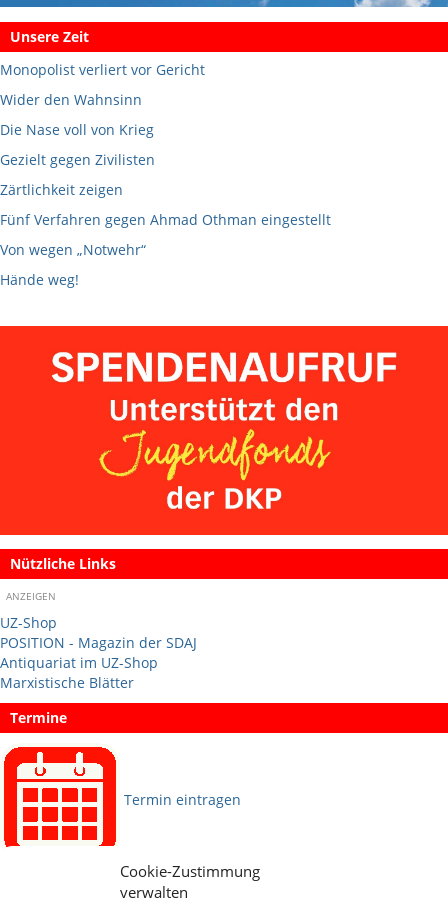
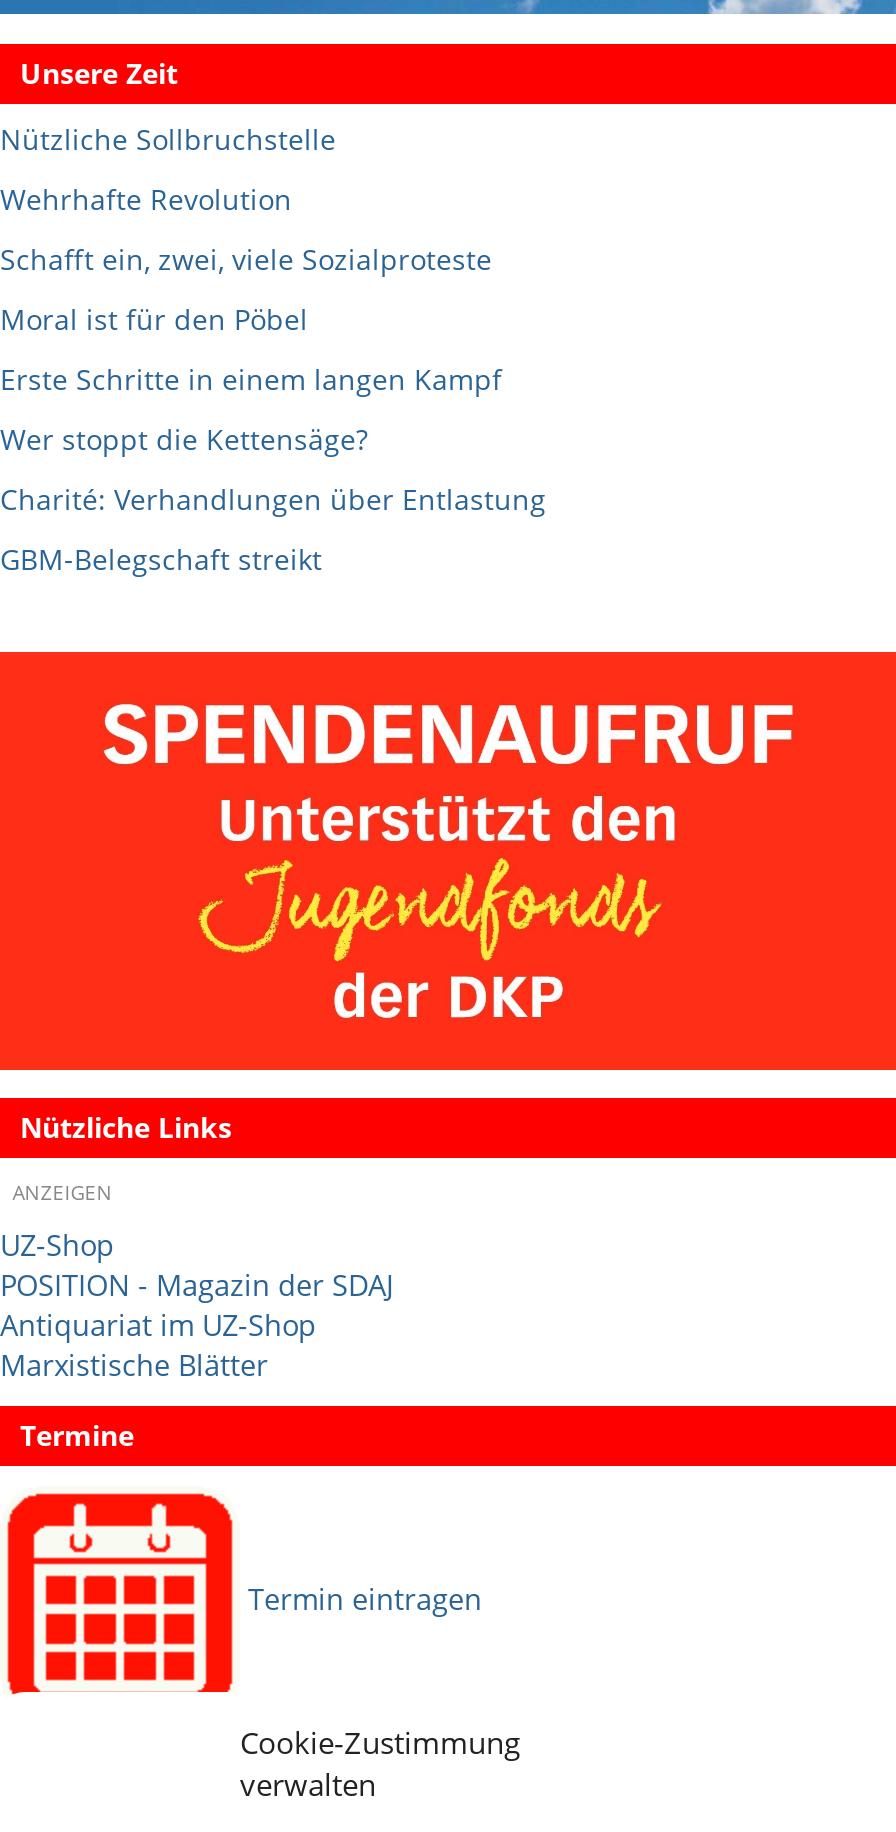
[0,59,205,78] Monopolist verliert vor Gericht -> [0,119,336,157] Nützliche Sollbruchstelle
[0,89,142,108] Wider den Wahnsinn -> [0,179,292,217] Wehrhafte Revolution
[0,119,154,138] Die Nase voll von Krieg -> [0,239,492,277] Schafft ein, zwei, viele Sozialproteste
[0,149,155,168] Gezielt gegen Zivilisten -> [0,299,308,337] Moral ist für den Pöbel
[0,179,123,198] Zärtlichkeit zeigen -> [0,359,502,397] Erste Schritte in einem langen Kampf
[0,209,331,228] Fünf Verfahren gegen Ahmad Othman eingestellt -> [0,419,368,457] Wer stoppt die Kettensäge?
[0,239,146,258] Von wegen „Notwehr“ -> [0,479,546,517] Charité: Verhandlungen über Entlastung
[0,269,79,288] Hände weg! -> [0,539,322,577] GBM-Belegschaft streikt

